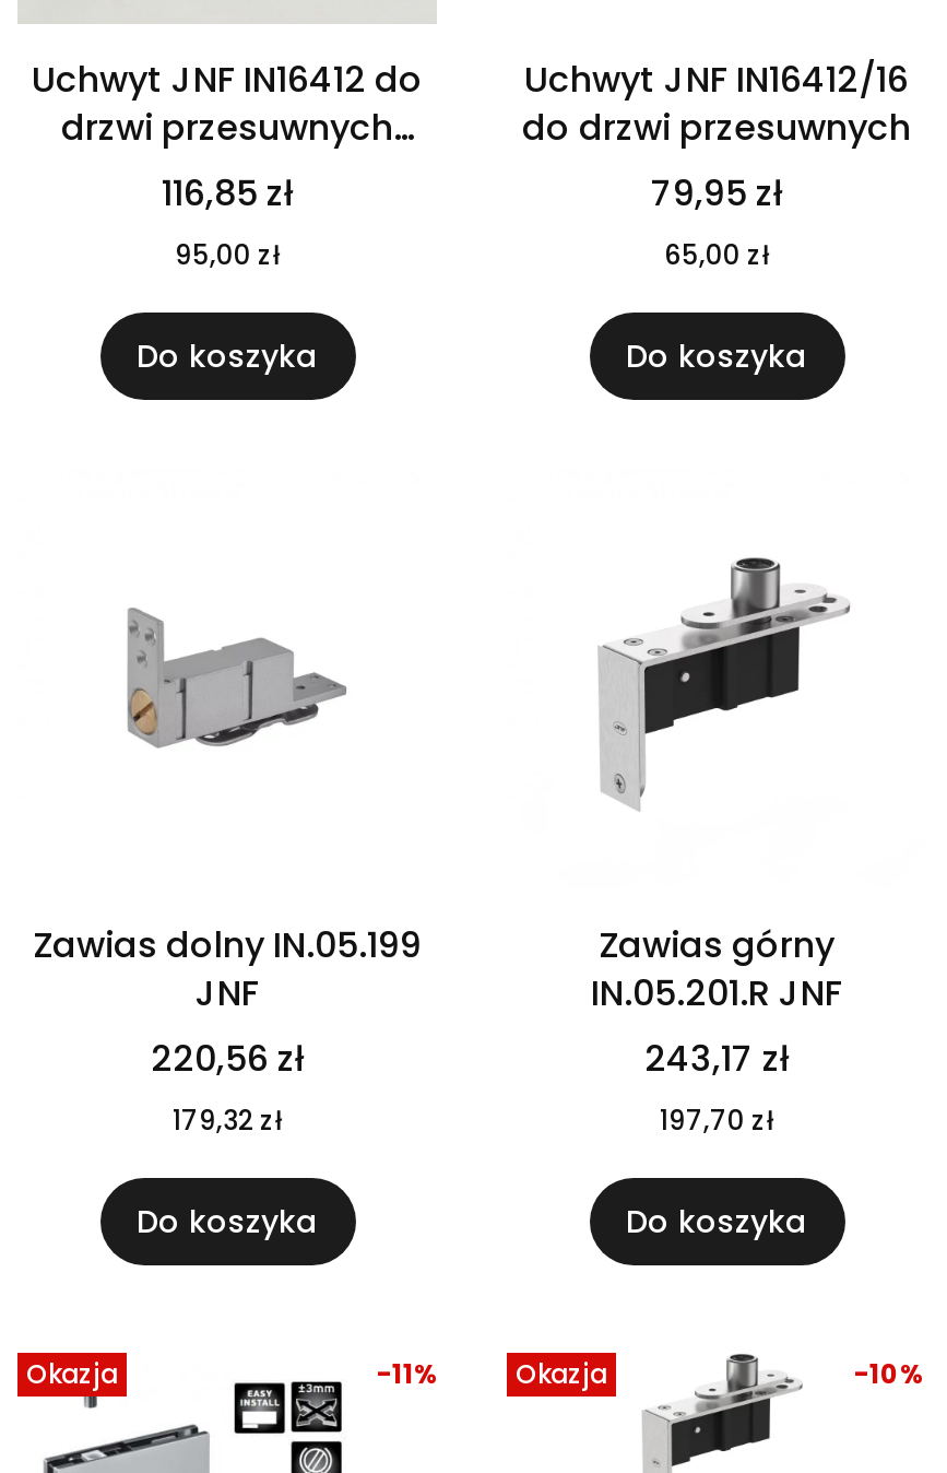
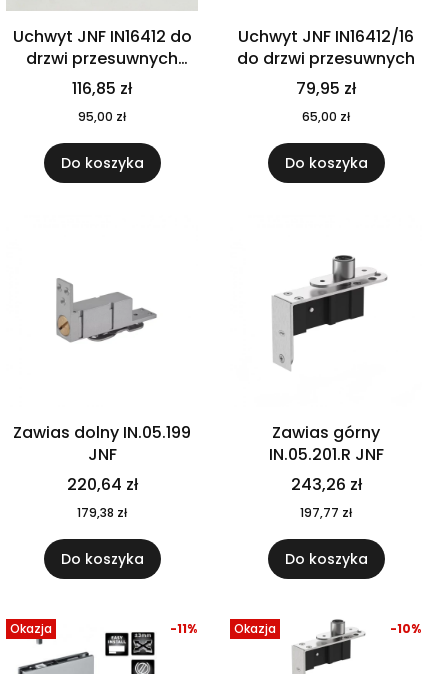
[151,1034,304,1084] 220,56 zł -> [66,473,137,496] 220,64 zł
[644,1034,789,1084] 243,17 zł -> [290,473,361,496] 243,26 zł
[173,1102,282,1139] 179,32 zł -> [77,504,127,521] 179,38 zł
[660,1102,773,1139] 197,70 zł -> [300,504,352,521] 197,77 zł

